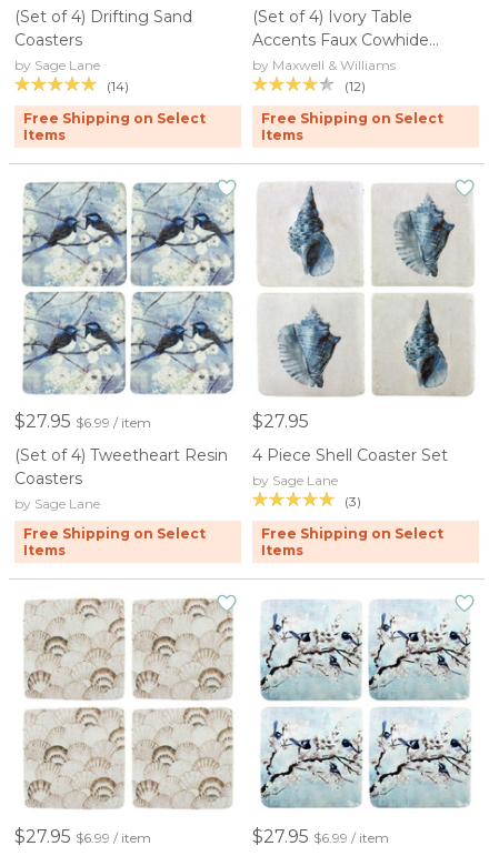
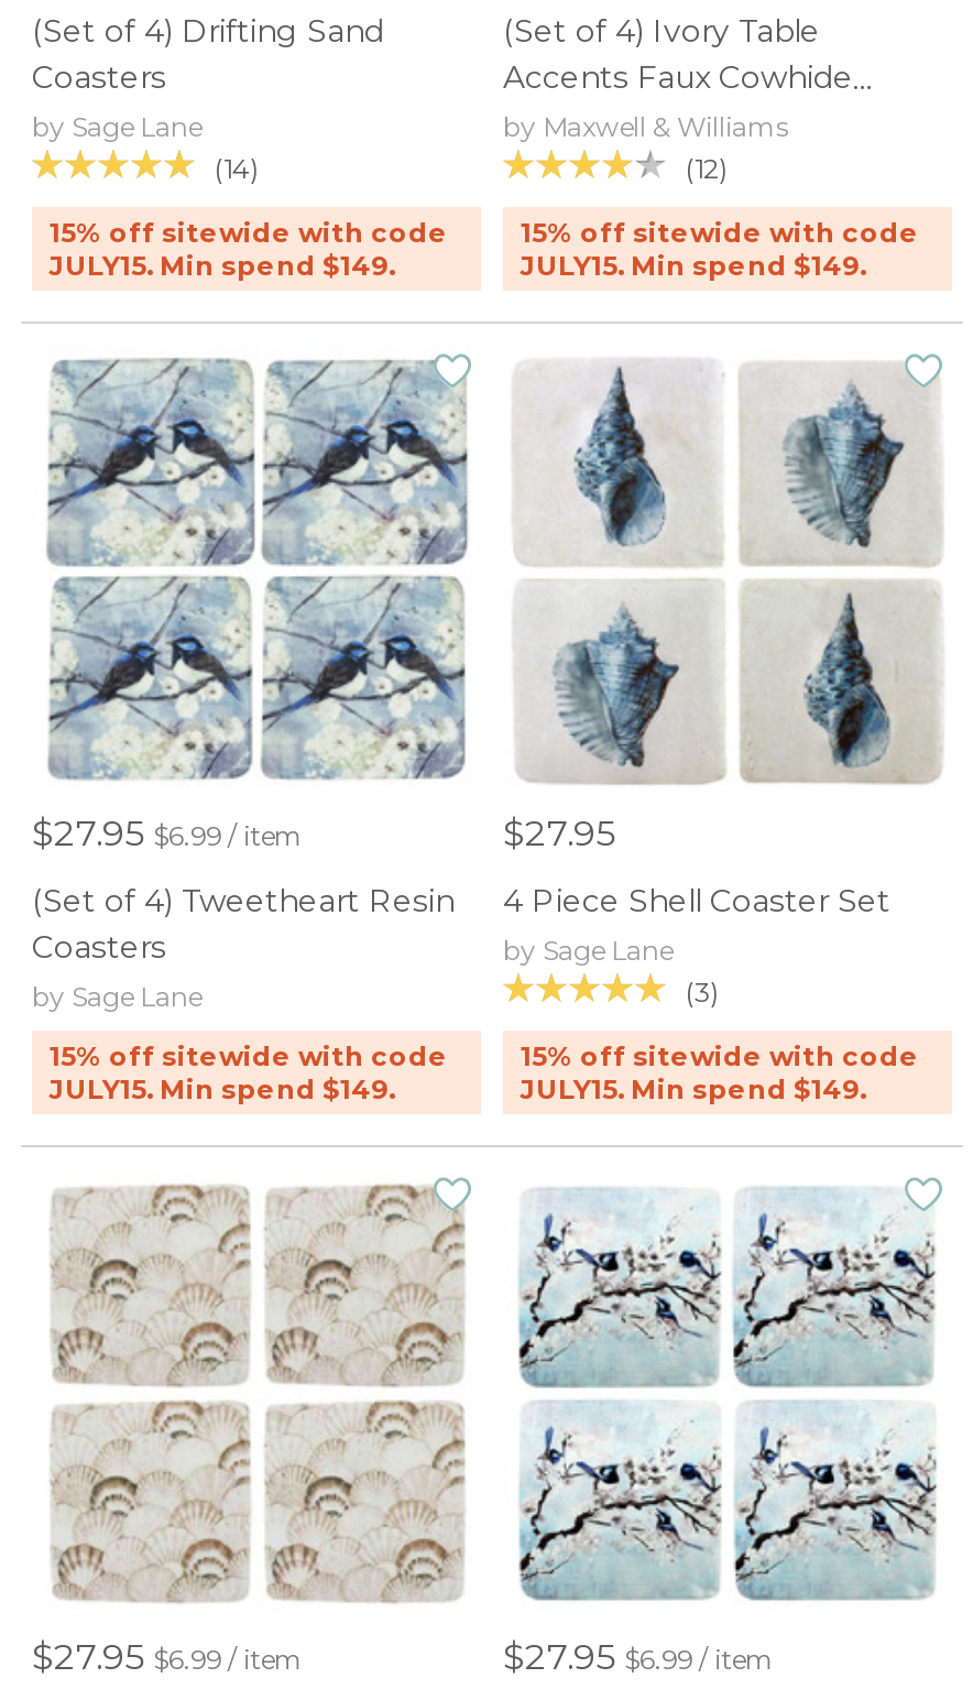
[23,110,206,143] Free Shipping on Select | Items -> [50,216,448,282] 15% off sitewide with code | JULY15. Min spend $149.
[261,110,443,143] Free Shipping on Select | Items -> [521,216,919,282] 15% off sitewide with code | JULY15. Min spend $149.
[23,525,206,559] Free Shipping on Select | Items -> [50,1040,448,1106] 15% off sitewide with code | JULY15. Min spend $149.
[261,525,443,559] Free Shipping on Select | Items -> [521,1040,919,1106] 15% off sitewide with code | JULY15. Min spend $149.

